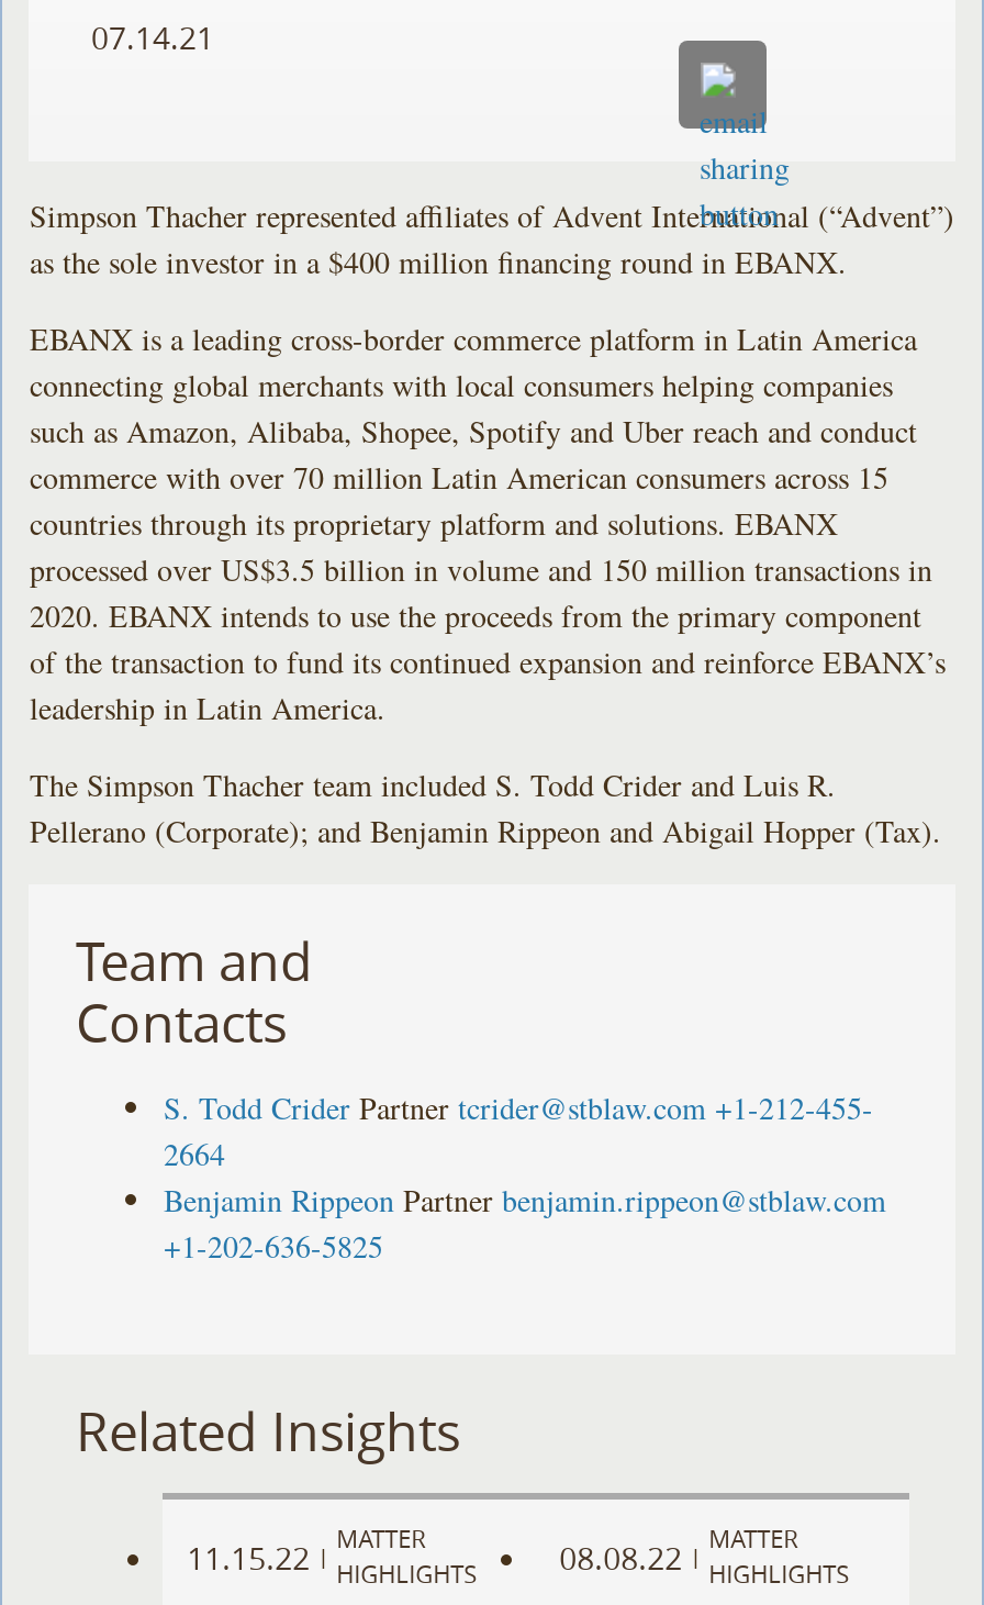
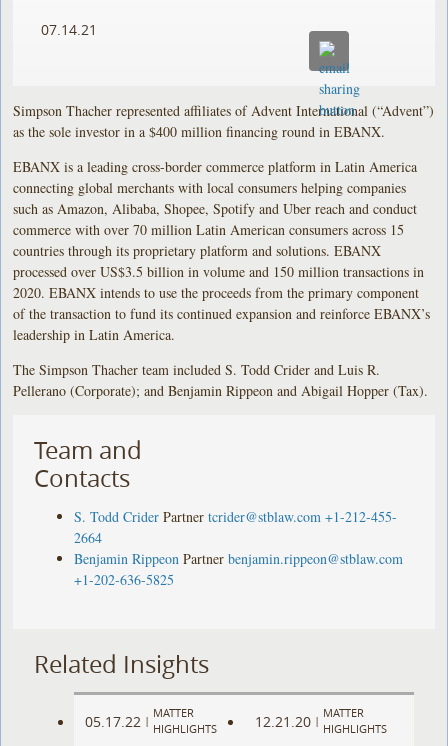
[187,1522,477,1590] 11.15.22 MATTER HIGHLIGHTS -> [85,705,217,736] 05.17.22 MATTER HIGHLIGHTS
[559,1522,849,1590] 08.08.22 MATTER HIGHLIGHTS -> [255,705,387,736] 12.21.20 MATTER HIGHLIGHTS

